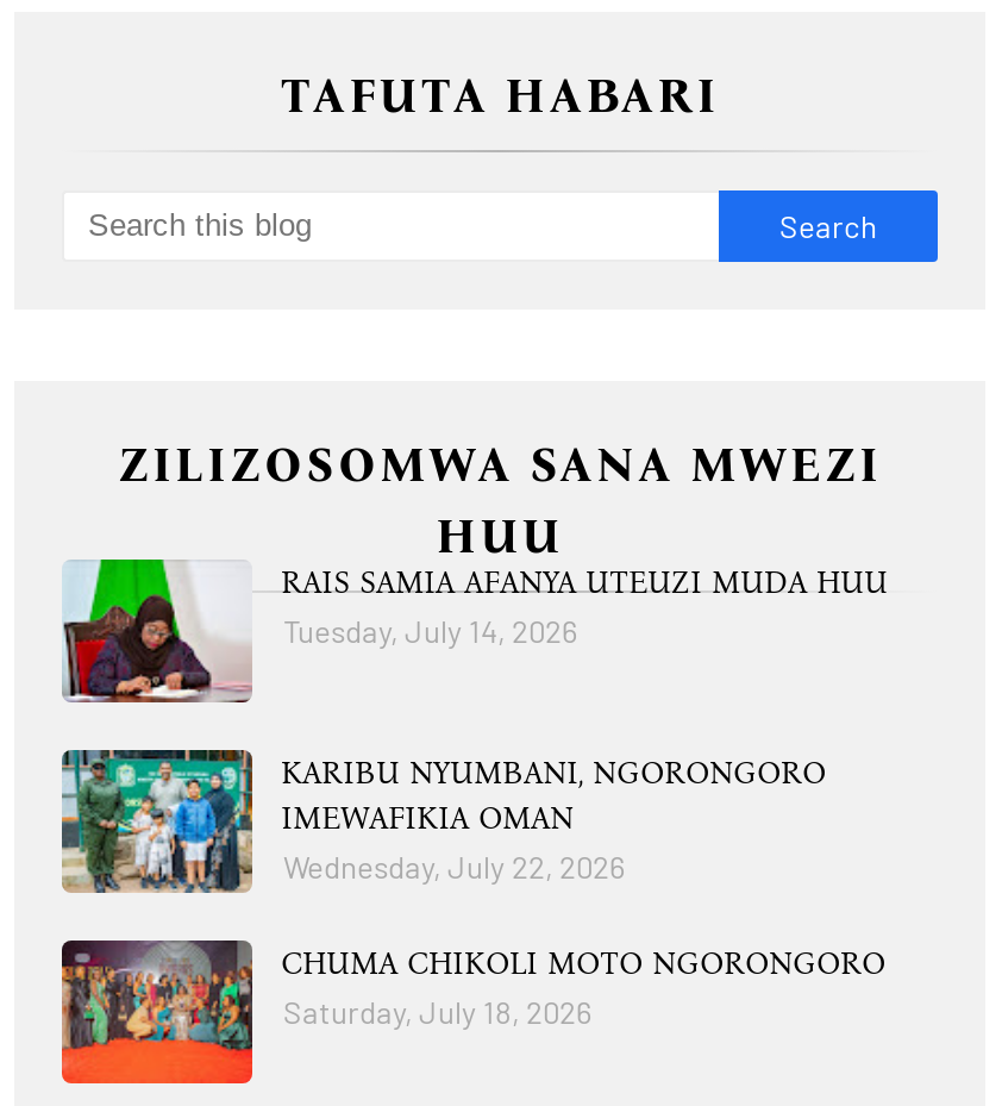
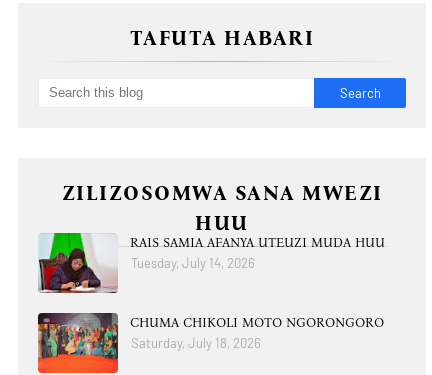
[60,748,826,893] [image] | KARIBU NYUMBANI, NGORONGORO | IMEWAFIKIA OMAN | Wednesday, July 22, 2026 -> none

